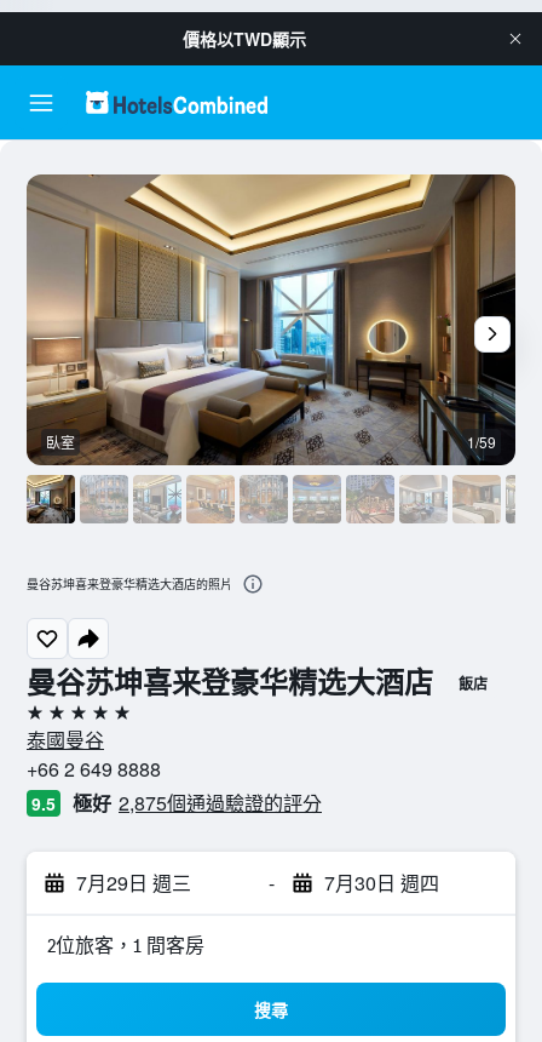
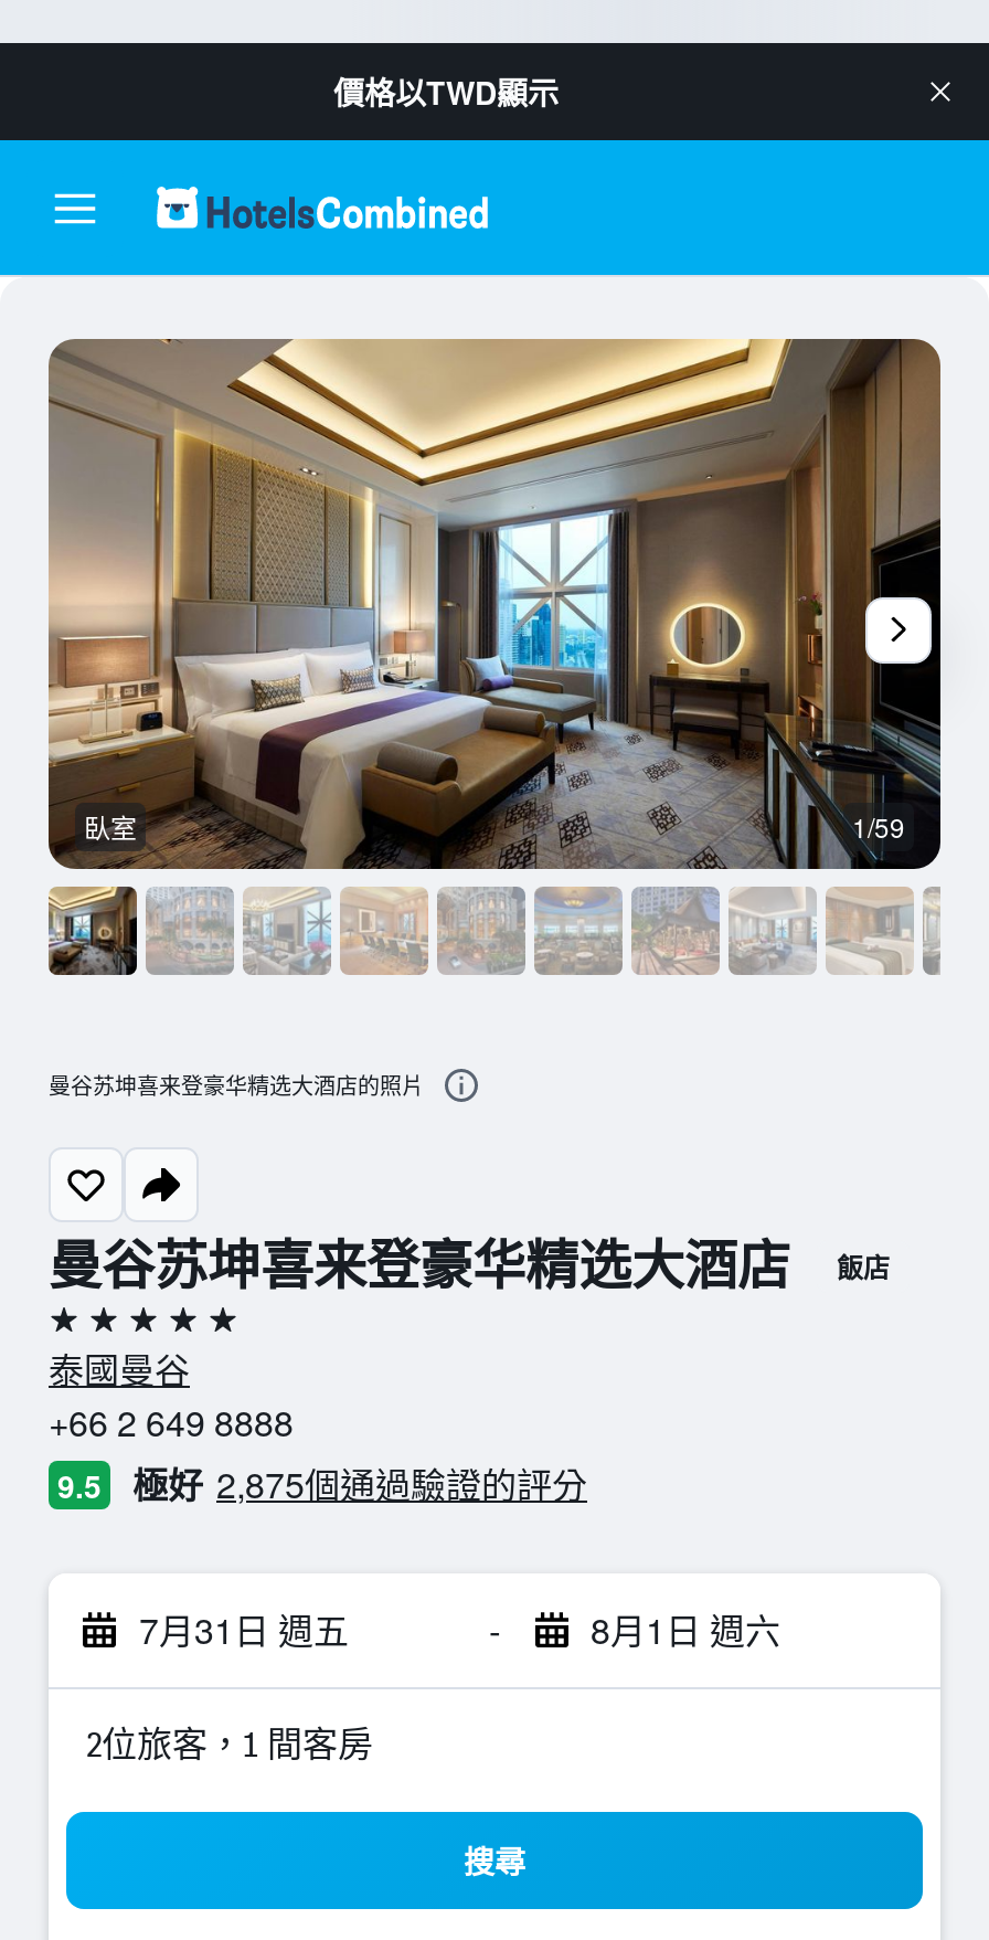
[76,869,191,897] 7月29日 週三 -> [139,1604,349,1655] 7月31日 週五
[324,869,439,897] 7月30日 週四 -> [591,1604,780,1655] 8月1日 週六

